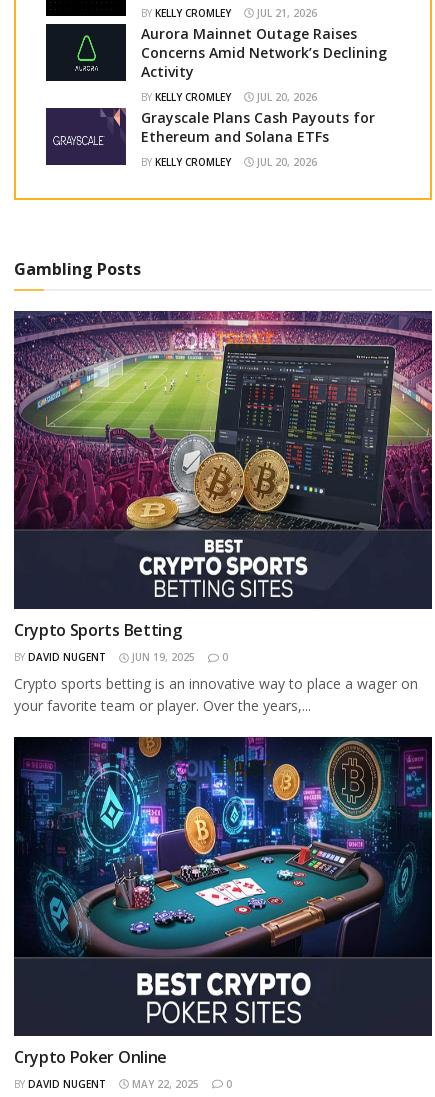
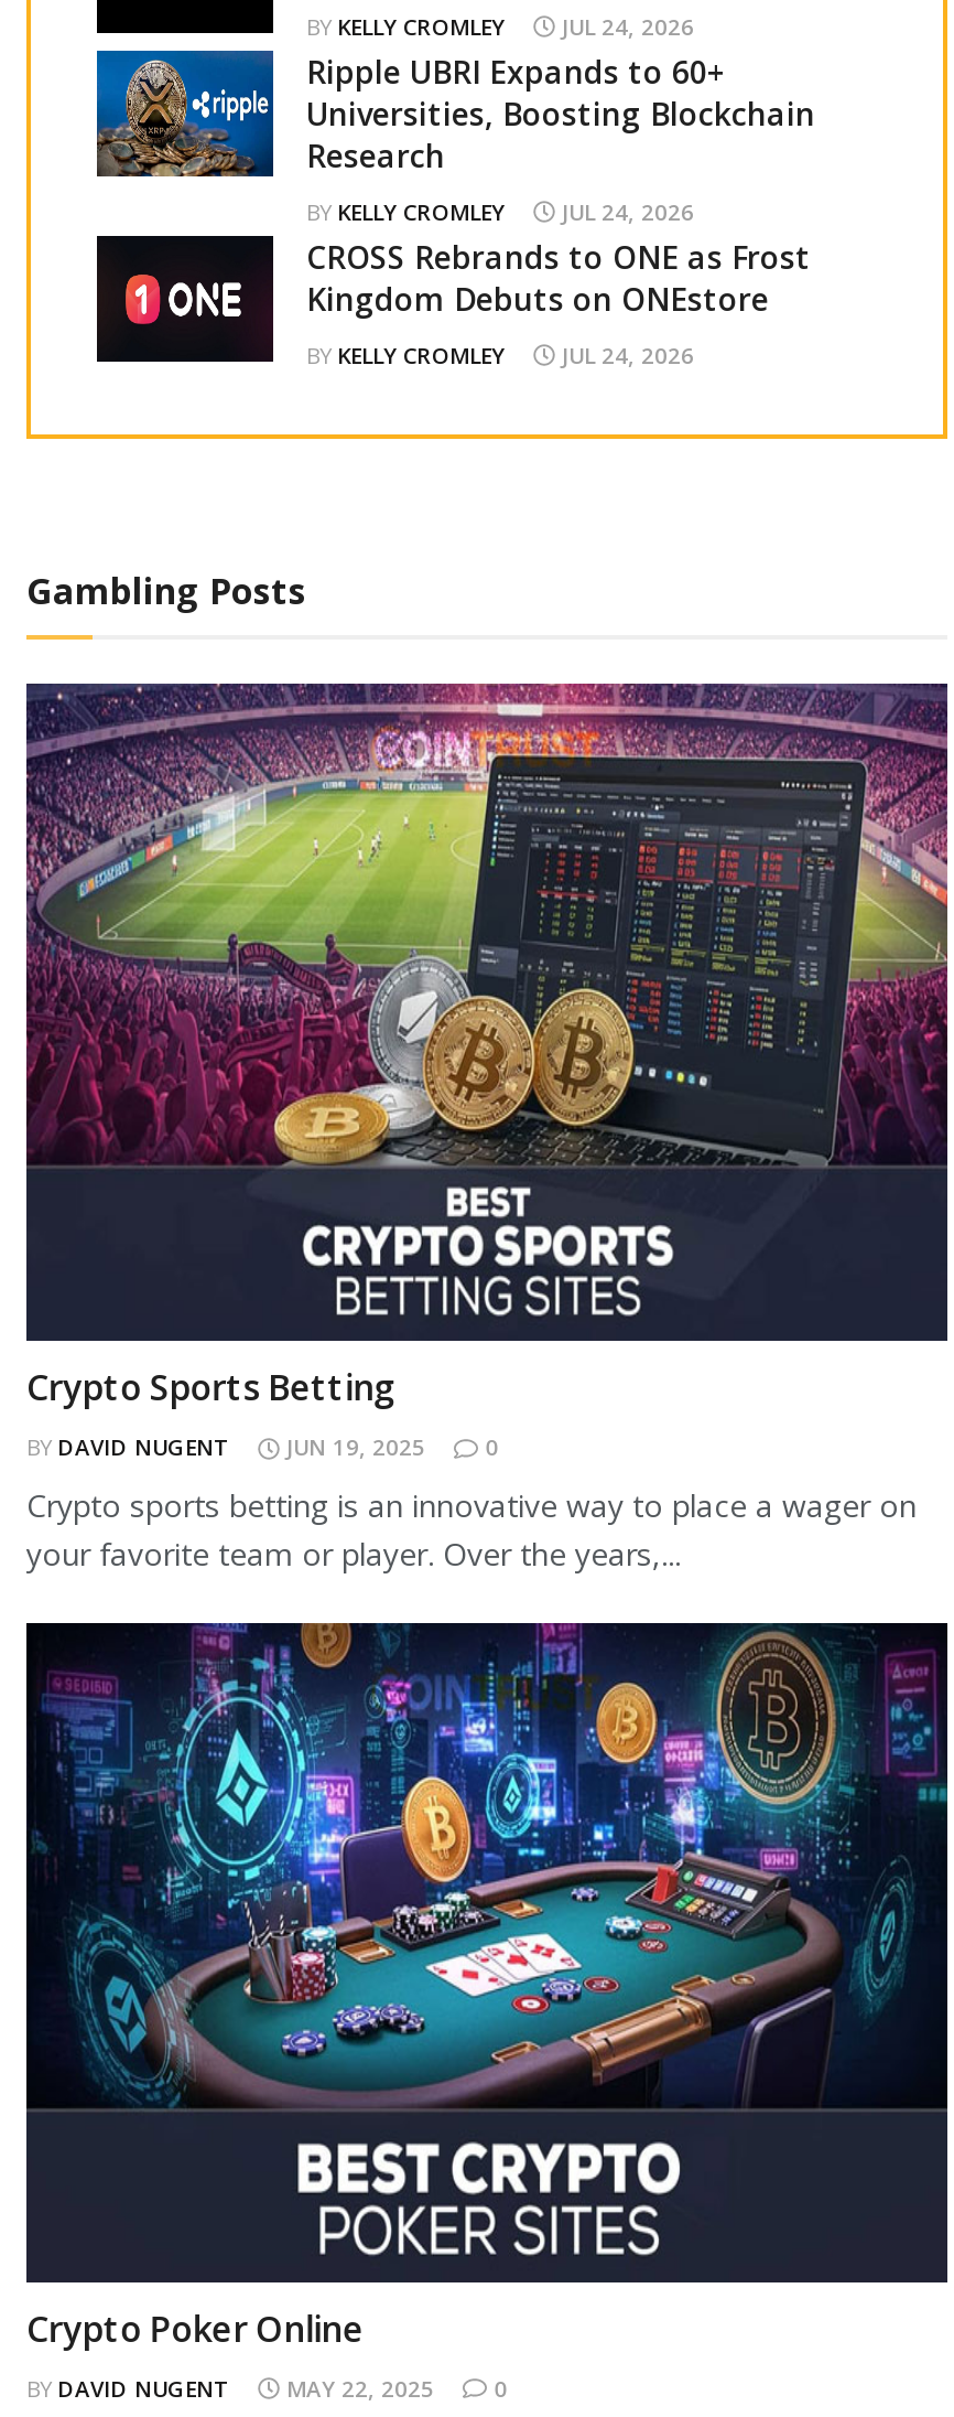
[45,6,387,82] [image] | JUL 21, 2026 | Aurora Mainnet Outage Raises | Concerns Amid Network’s Declining | Activity -> [95,11,815,179] [image] | JUL 24, 2026 | Ripple UBRI Expands to 60+ | Universities, Boosting Blockchain | Research
[46,90,375,165] [image] | JUL 20, 2026 | Grayscale Plans Cash Payouts for | Ethereum and Solana ETFs -> [97,196,811,362] [image] | JUL 24, 2026 | CROSS Rebrands to ONE as Frost | Kingdom Debuts on ONEstore
[254,155,317,169] JUL 20, 2026 -> [555,340,694,370] JUL 24, 2026

